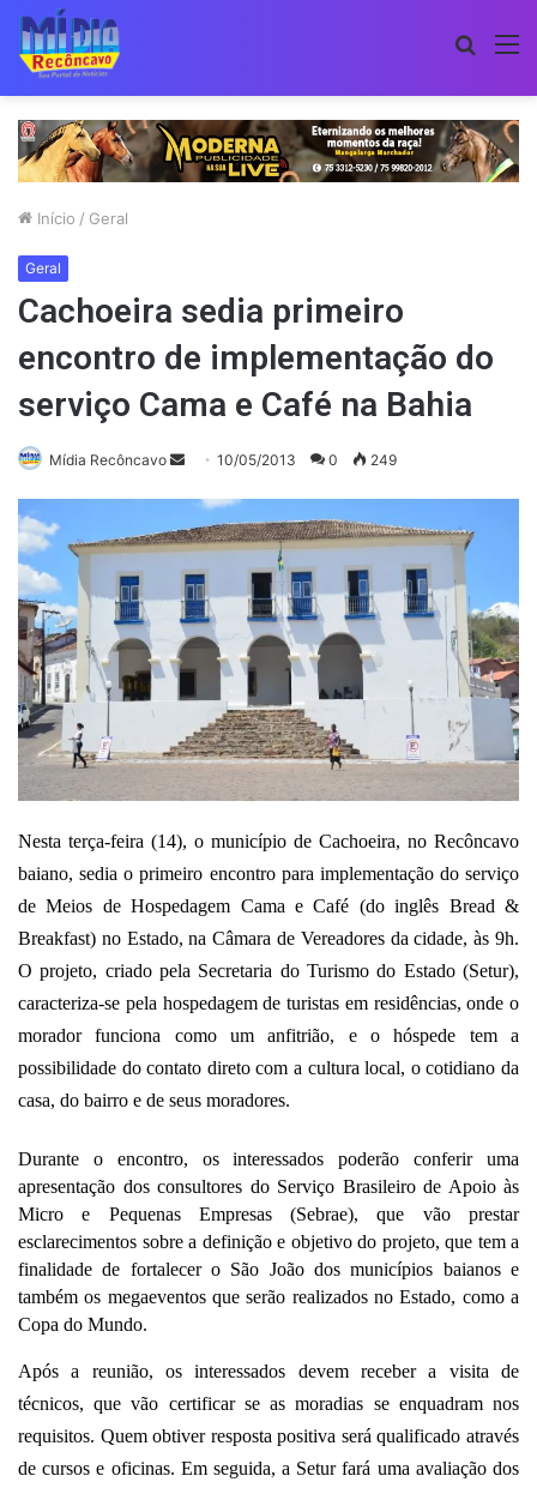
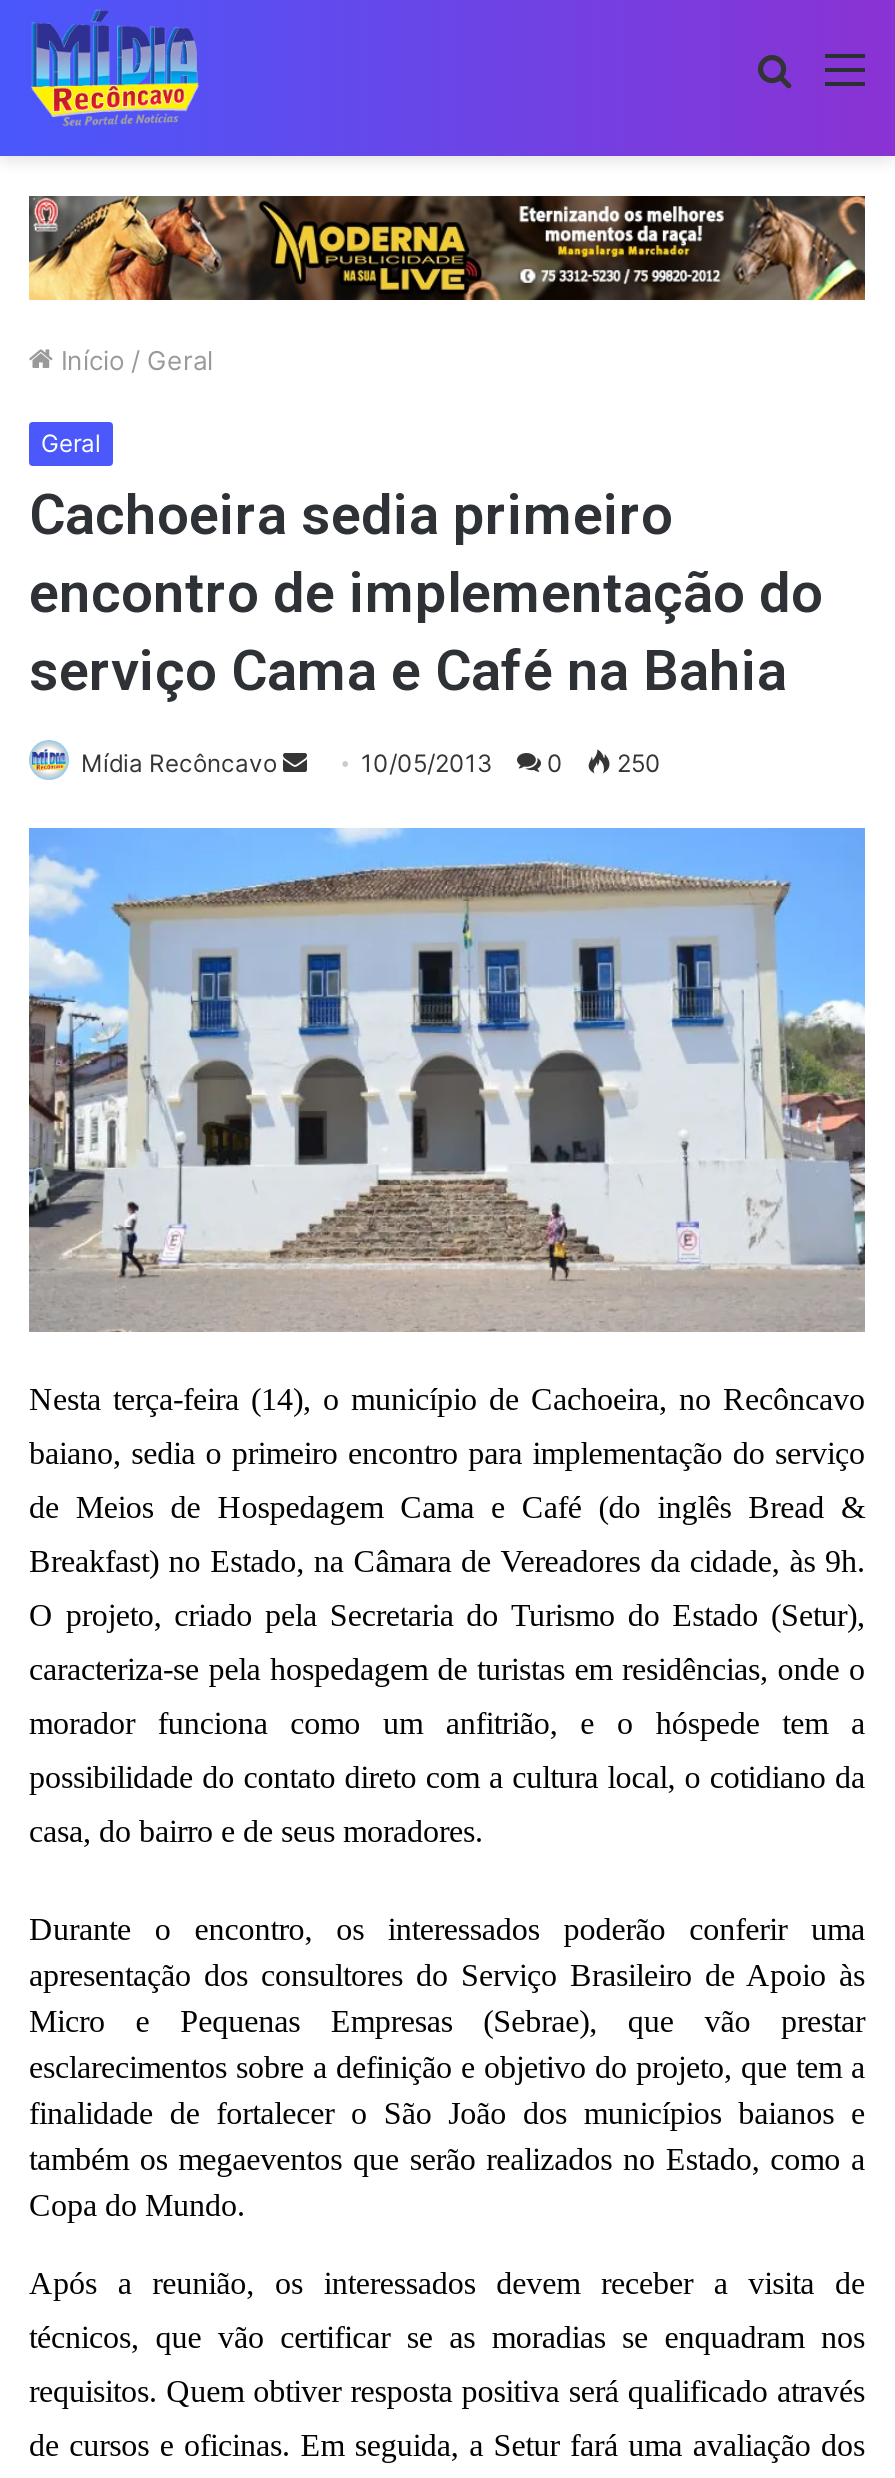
[367,451,397,469] 249 -> [611,748,661,778] 250

